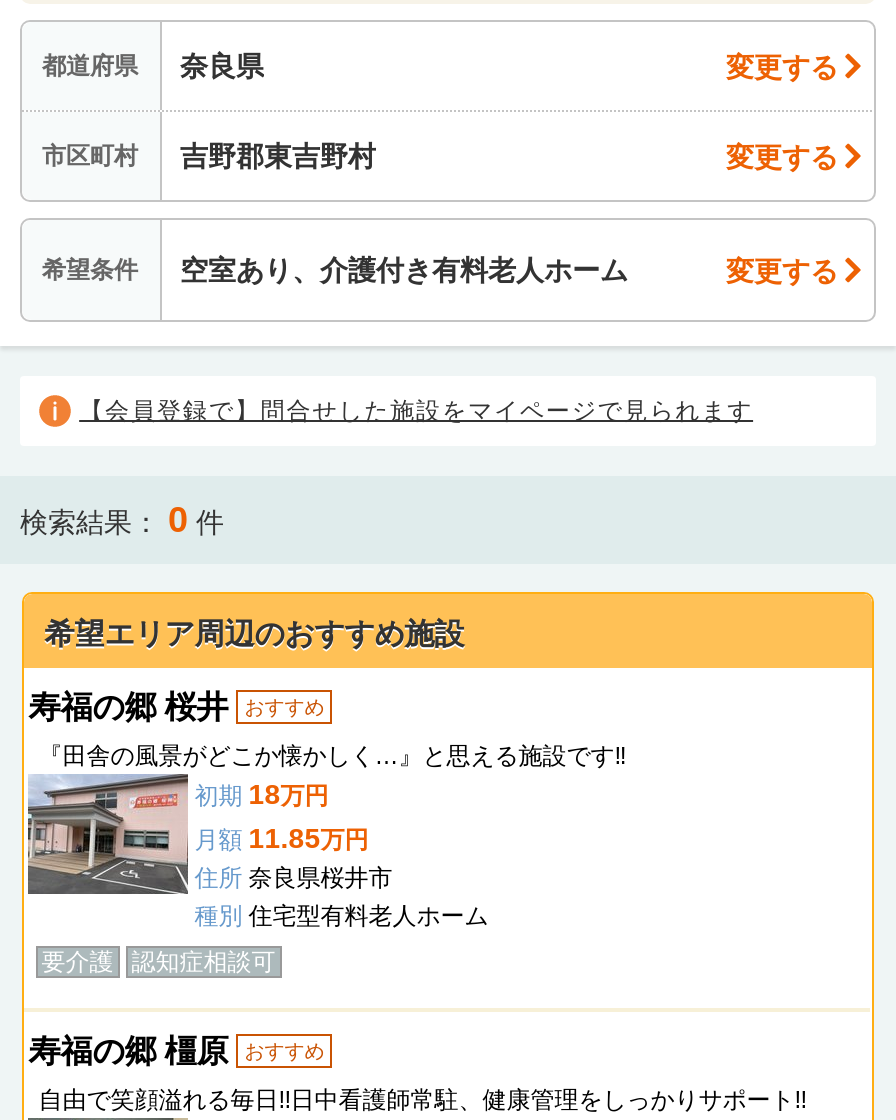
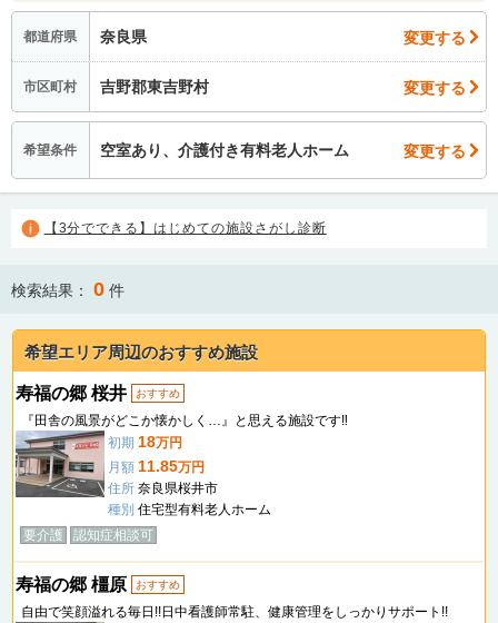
[79,397,753,425] 【会員登録で】問合せした施設をマイページで見られます -> [44,221,327,236] 【3分でできる】はじめての施設さがし診断

